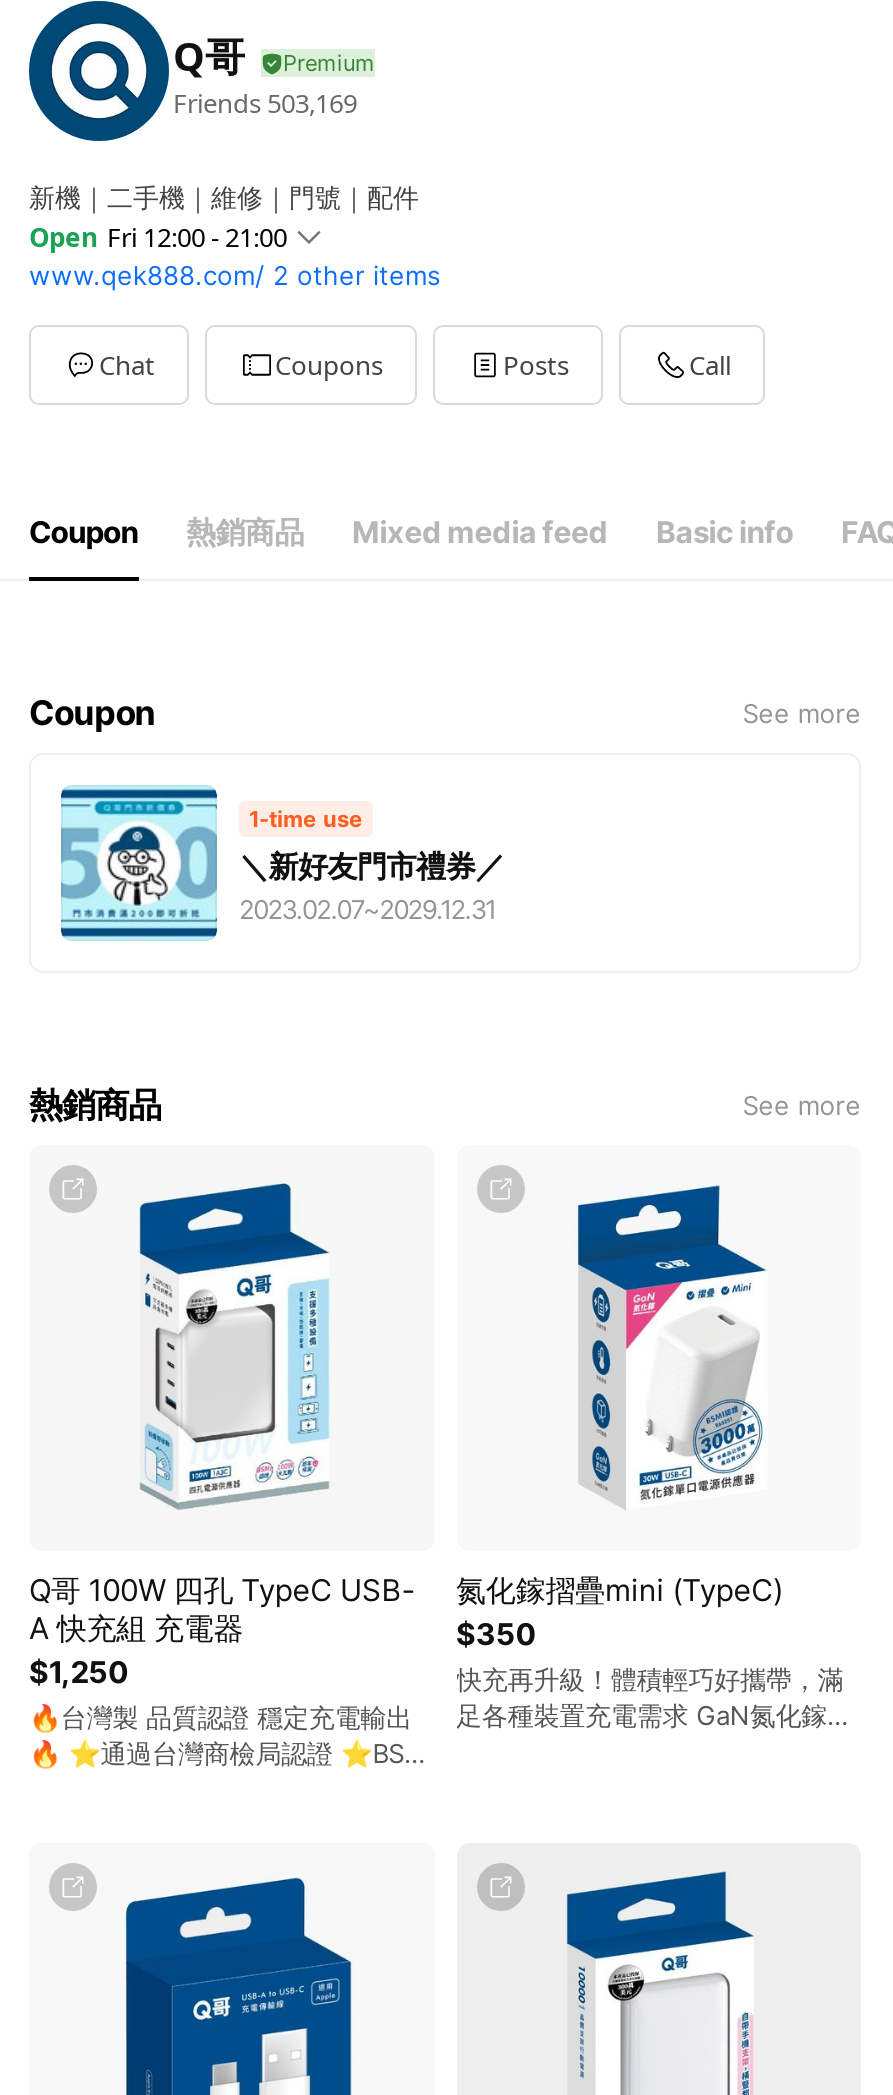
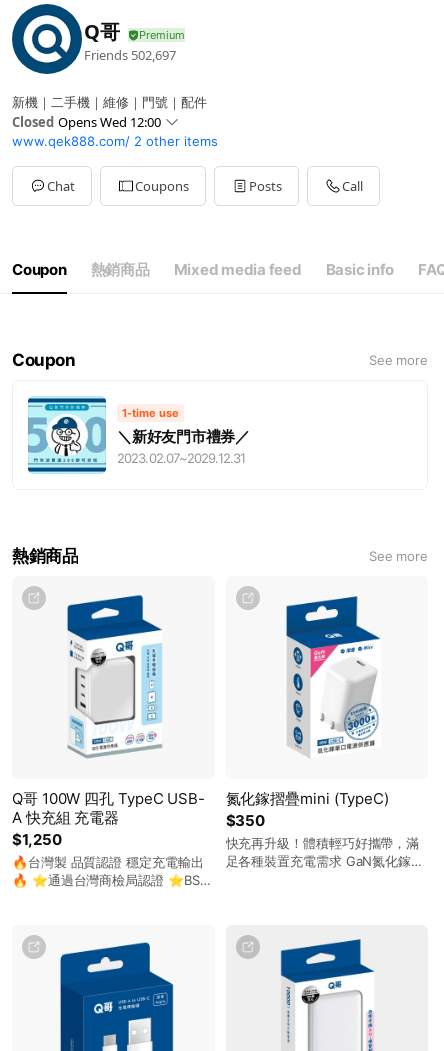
[173,85,357,121] Friends 503,169 -> [84,46,176,64] Friends 502,697
[29,220,287,256] Open Fri 12:00 - 21:00 -> [12,113,161,131] Closed Opens Wed 12:00

